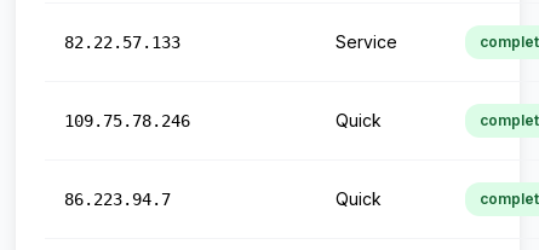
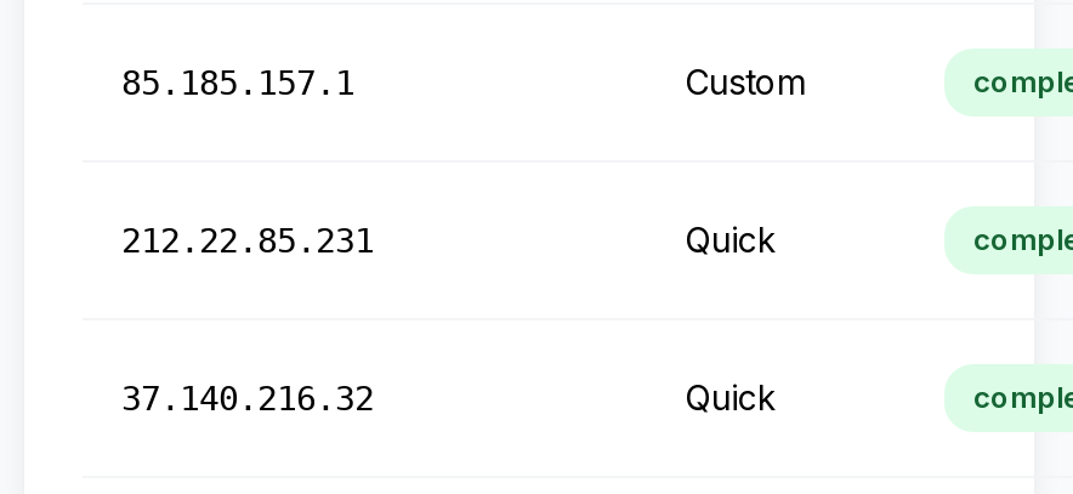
[64,31,397,52] 82.22.57.133 | Service -> [121,61,804,102] 85.185.157.1 | Custom
[64,111,190,130] 109.75.78.246 -> [121,221,374,260] 212.22.85.231
[64,190,171,209] 86.223.94.7 -> [121,379,374,418] 37.140.216.32

